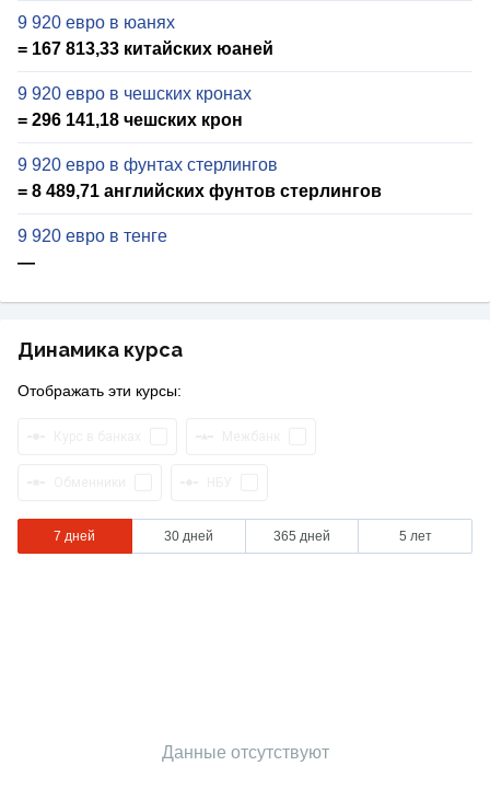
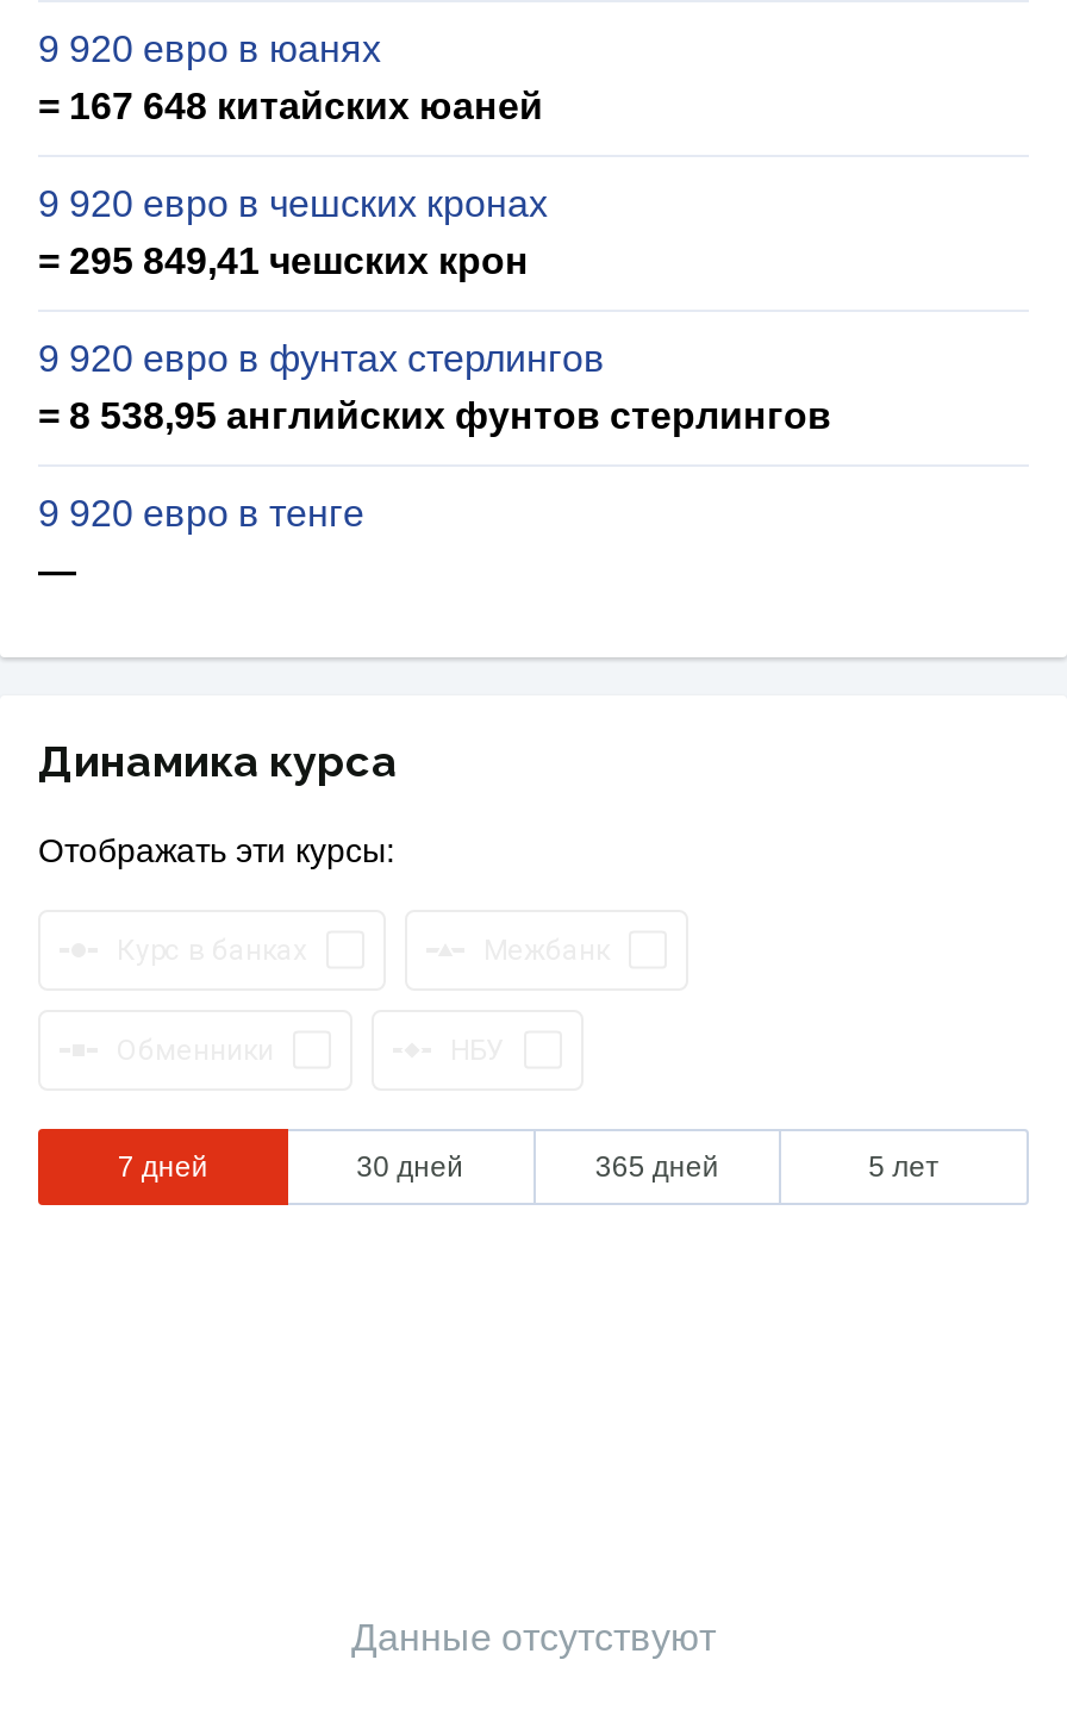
[17,40,273,58] = 167 813,33 китайских юаней -> [38,86,543,127] = 167 648 китайских юаней
[17,111,243,129] = 296 141,18 чешских крон -> [38,241,529,282] = 295 849,41 чешских крон
[17,182,382,200] = 8 489,71 английских фунтов стерлингов -> [38,396,831,436] = 8 538,95 английских фунтов стерлингов

